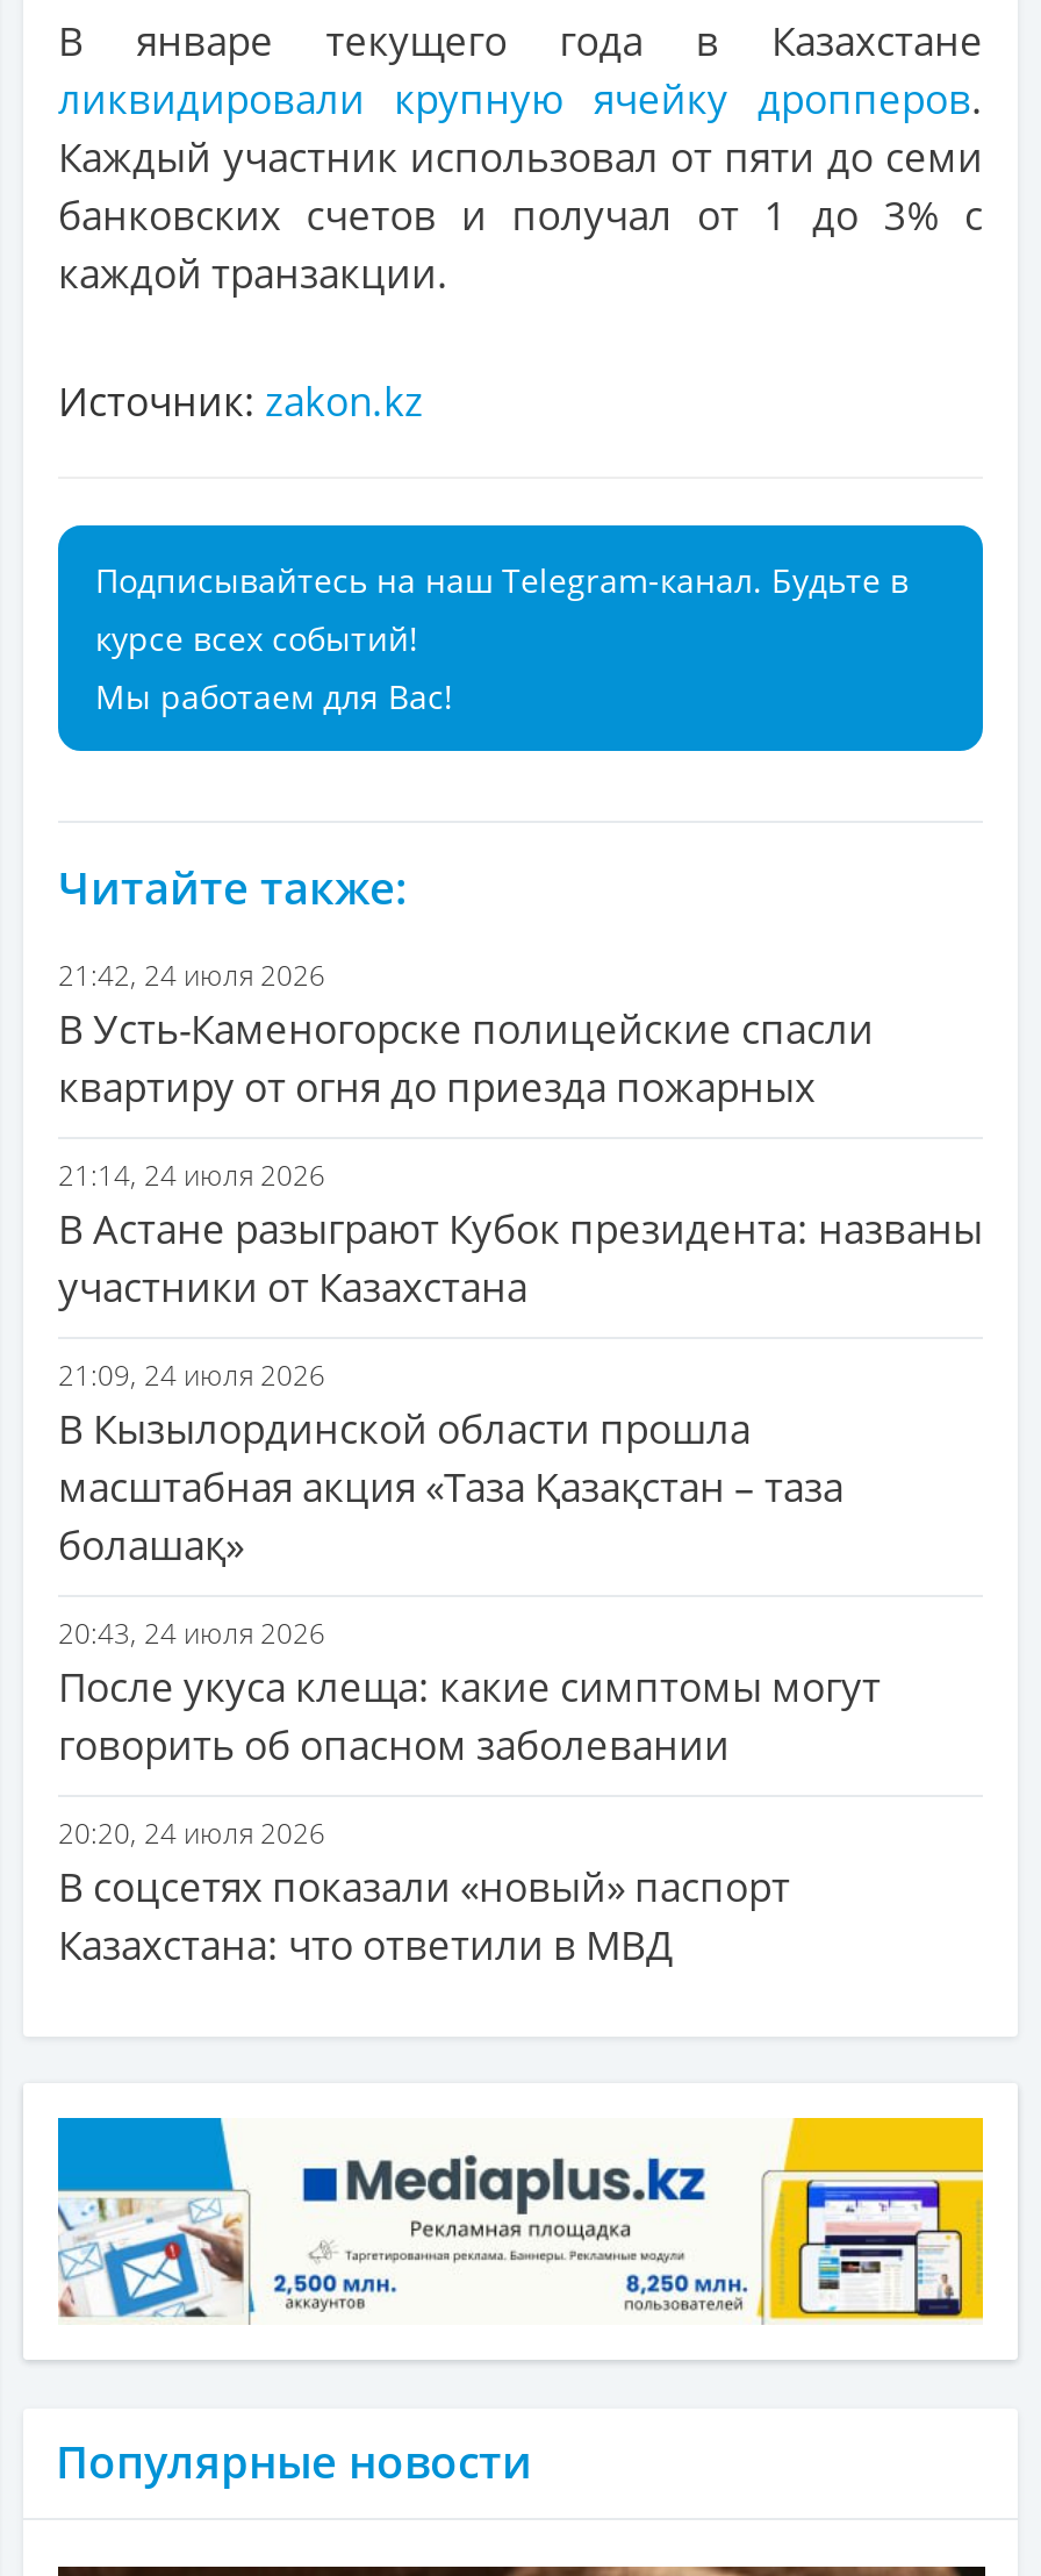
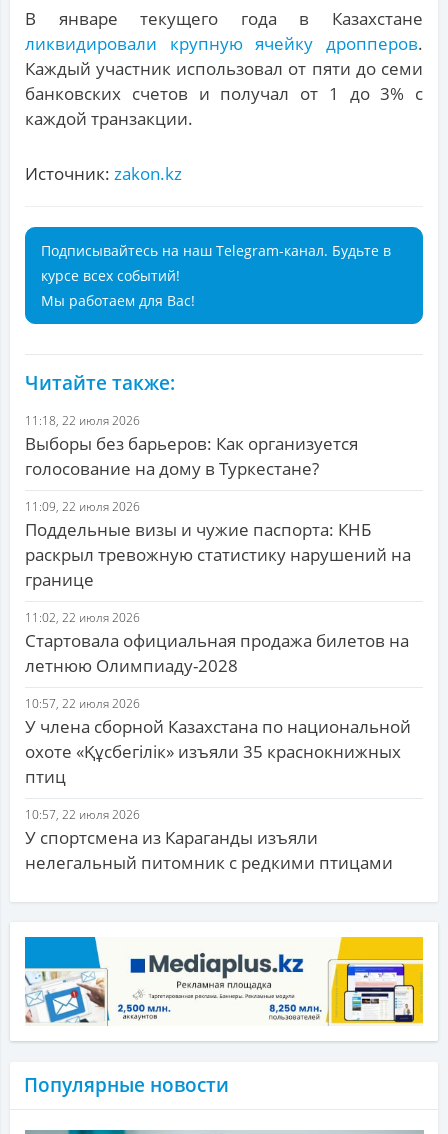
[58,956,874,1115] 21:42, 24 июля 2026 | В Усть-Каменогорске полицейские спасли | квартиру от огня до приезда пожарных -> [25,412,358,480] 11:18, 22 июля 2026 | Выборы без барьеров: Как организуется | голосование на дому в Туркестане?
[58,1156,983,1315] 21:14, 24 июля 2026 | В Астане разыграют Кубок президента: названы | участники от Казахстана -> [25,498,411,591] 11:09, 22 июля 2026 | Поддельные визы и чужие паспорта: КНБ | раскрыл тревожную статистику нарушений на | границе
[58,1356,843,1573] 21:09, 24 июля 2026 | В Кызылординской области прошла | масштабная акция «Таза Қазақстан – таза | болашақ» -> [25,609,409,677] 11:02, 22 июля 2026 | Стартовала официальная продажа билетов на | летнюю Олимпиаду-2028
[58,1614,881,1773] 20:43, 24 июля 2026 | После укуса клеща: какие симптомы могут | говорить об опасном заболевании -> [25,695,411,788] 10:57, 22 июля 2026 | У члена сборной Казахстана по национальной | охоте «Құсбегілік» изъяли 35 краснокнижных | птиц
[58,1814,790,1972] 20:20, 24 июля 2026 | В соцсетях показали «новый» паспорт | Казахстана: что ответили в МВД -> [25,806,393,874] 10:57, 22 июля 2026 | У спортcмена из Караганды изъяли | нелегальный питомник с редкими птицами

